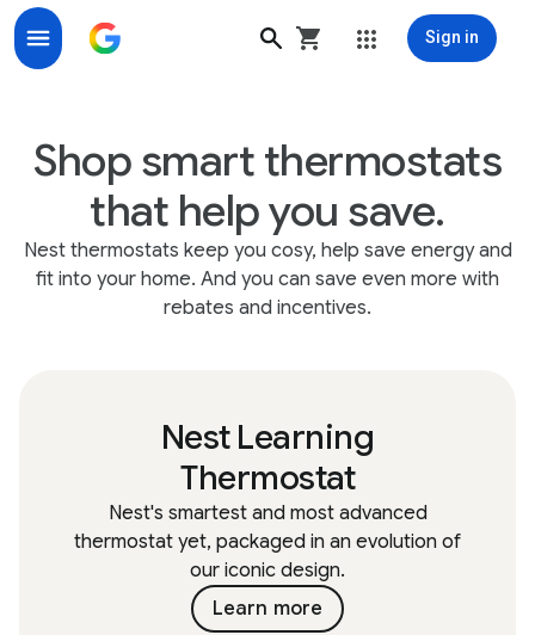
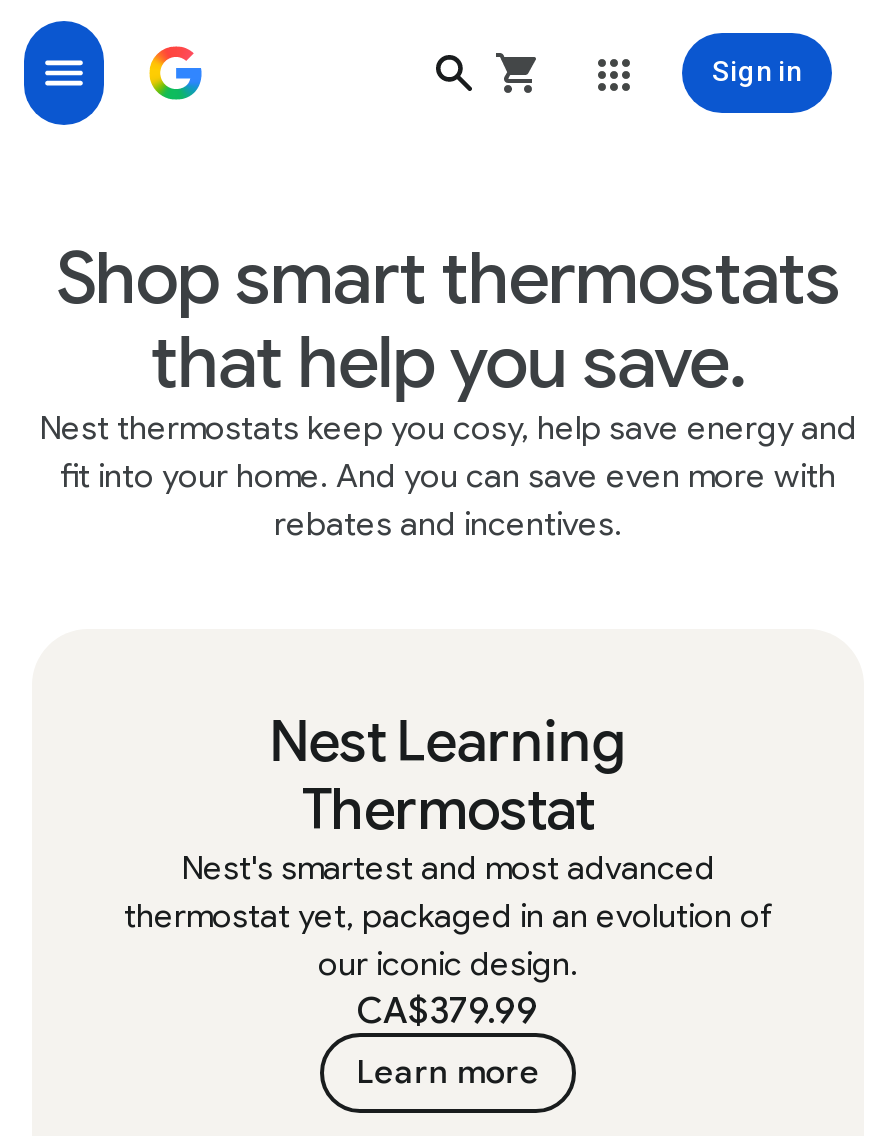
none -> [357,989,539,1033] CA$379.99

